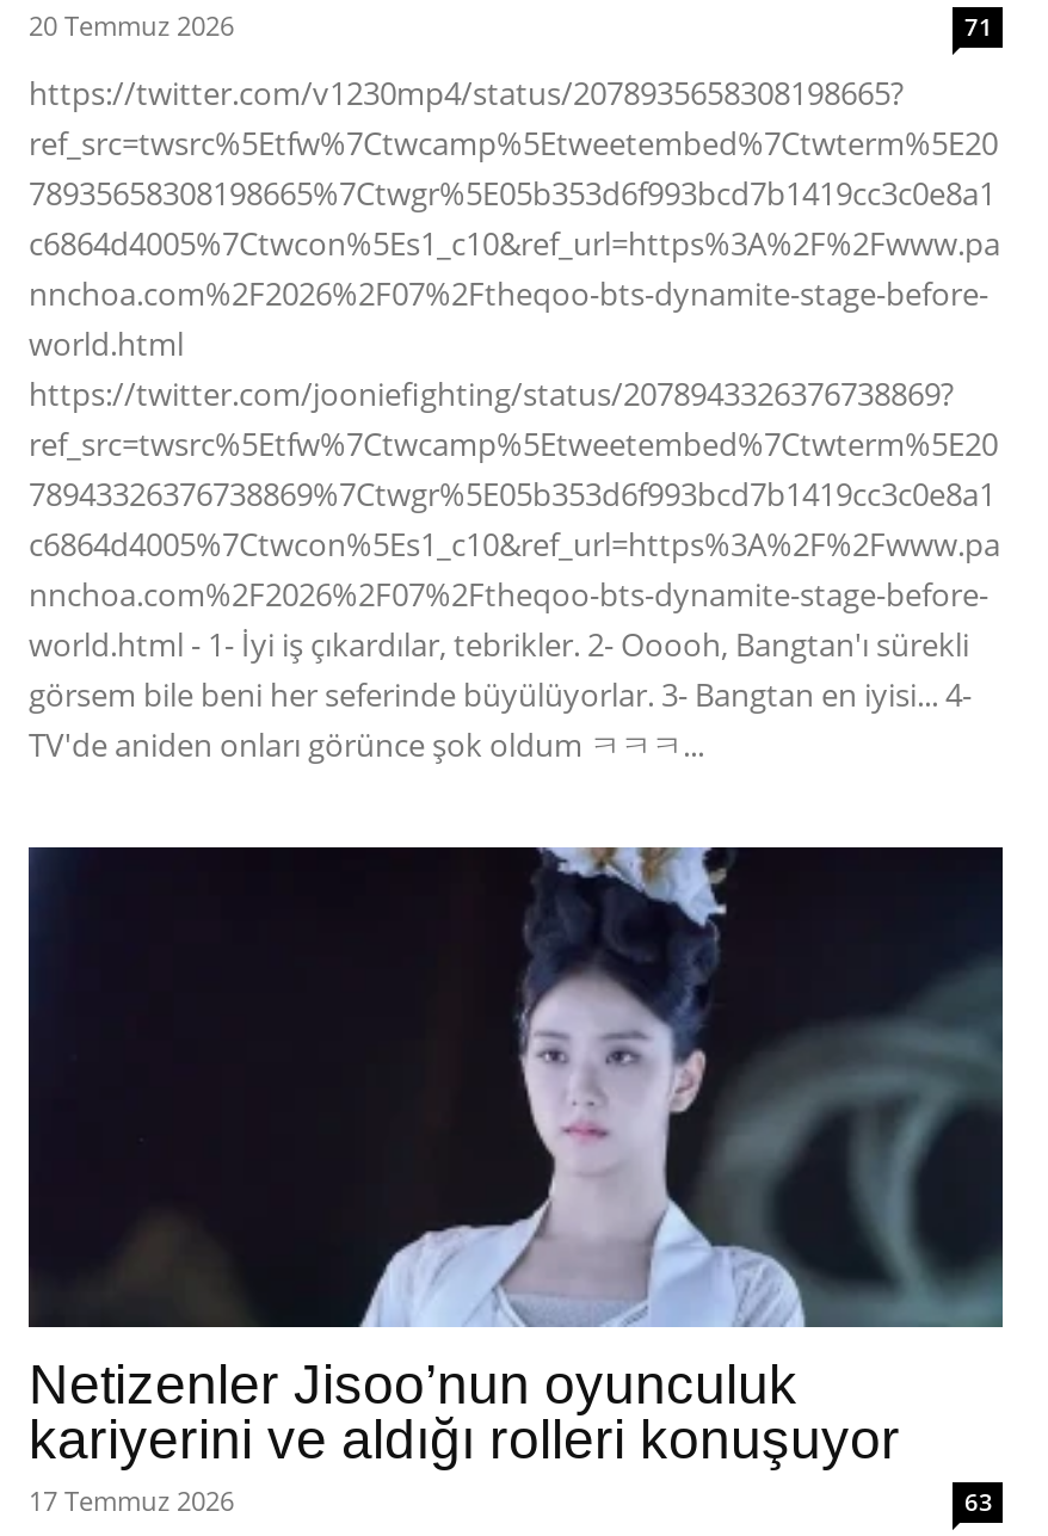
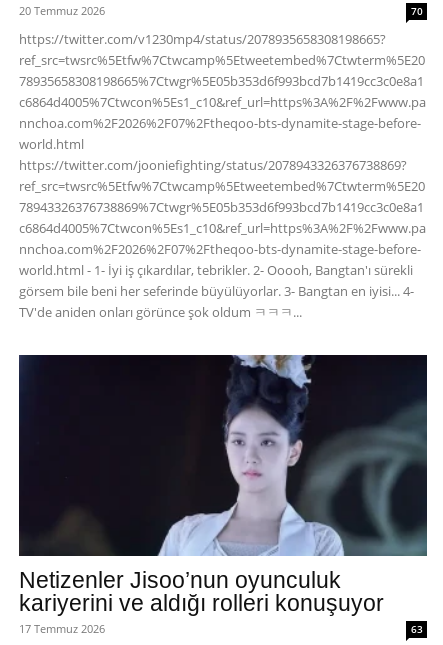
[964,9,993,43] 71 -> [411,4,423,18] 70

